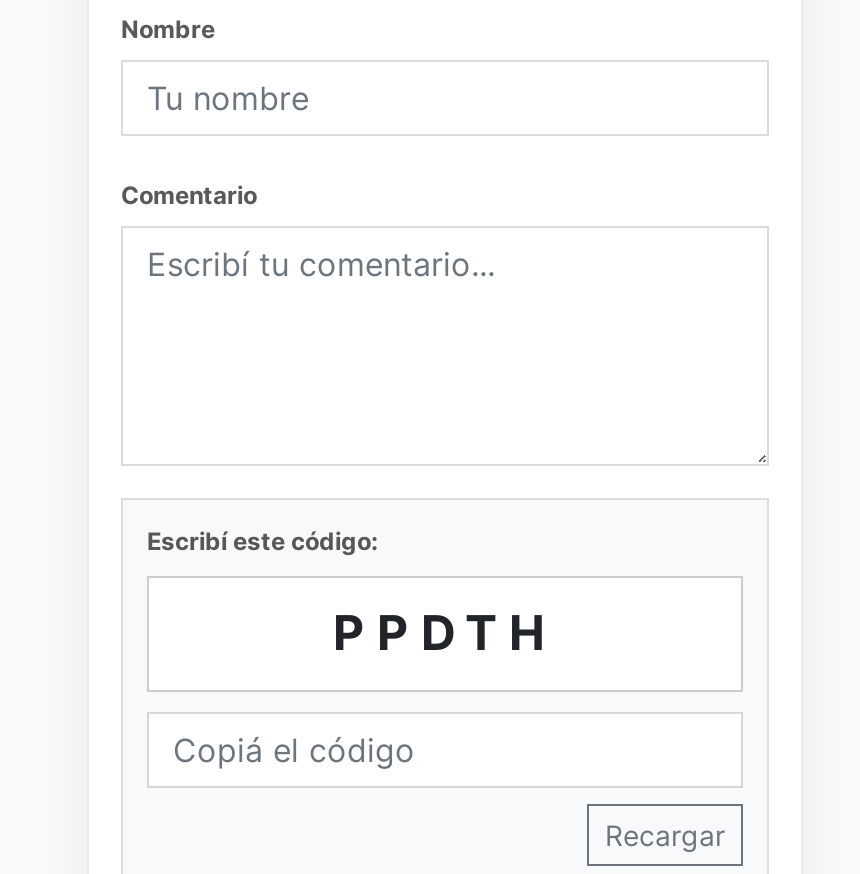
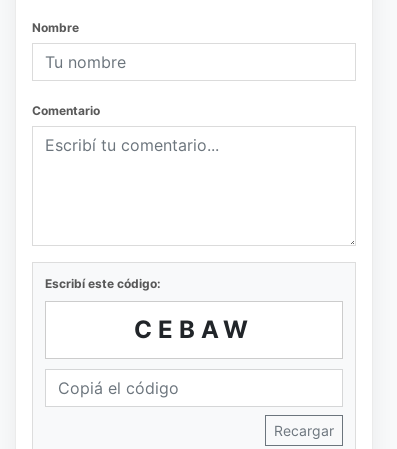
[333,603,557,661] PPDTH -> [134,315,254,344] CEBAW

